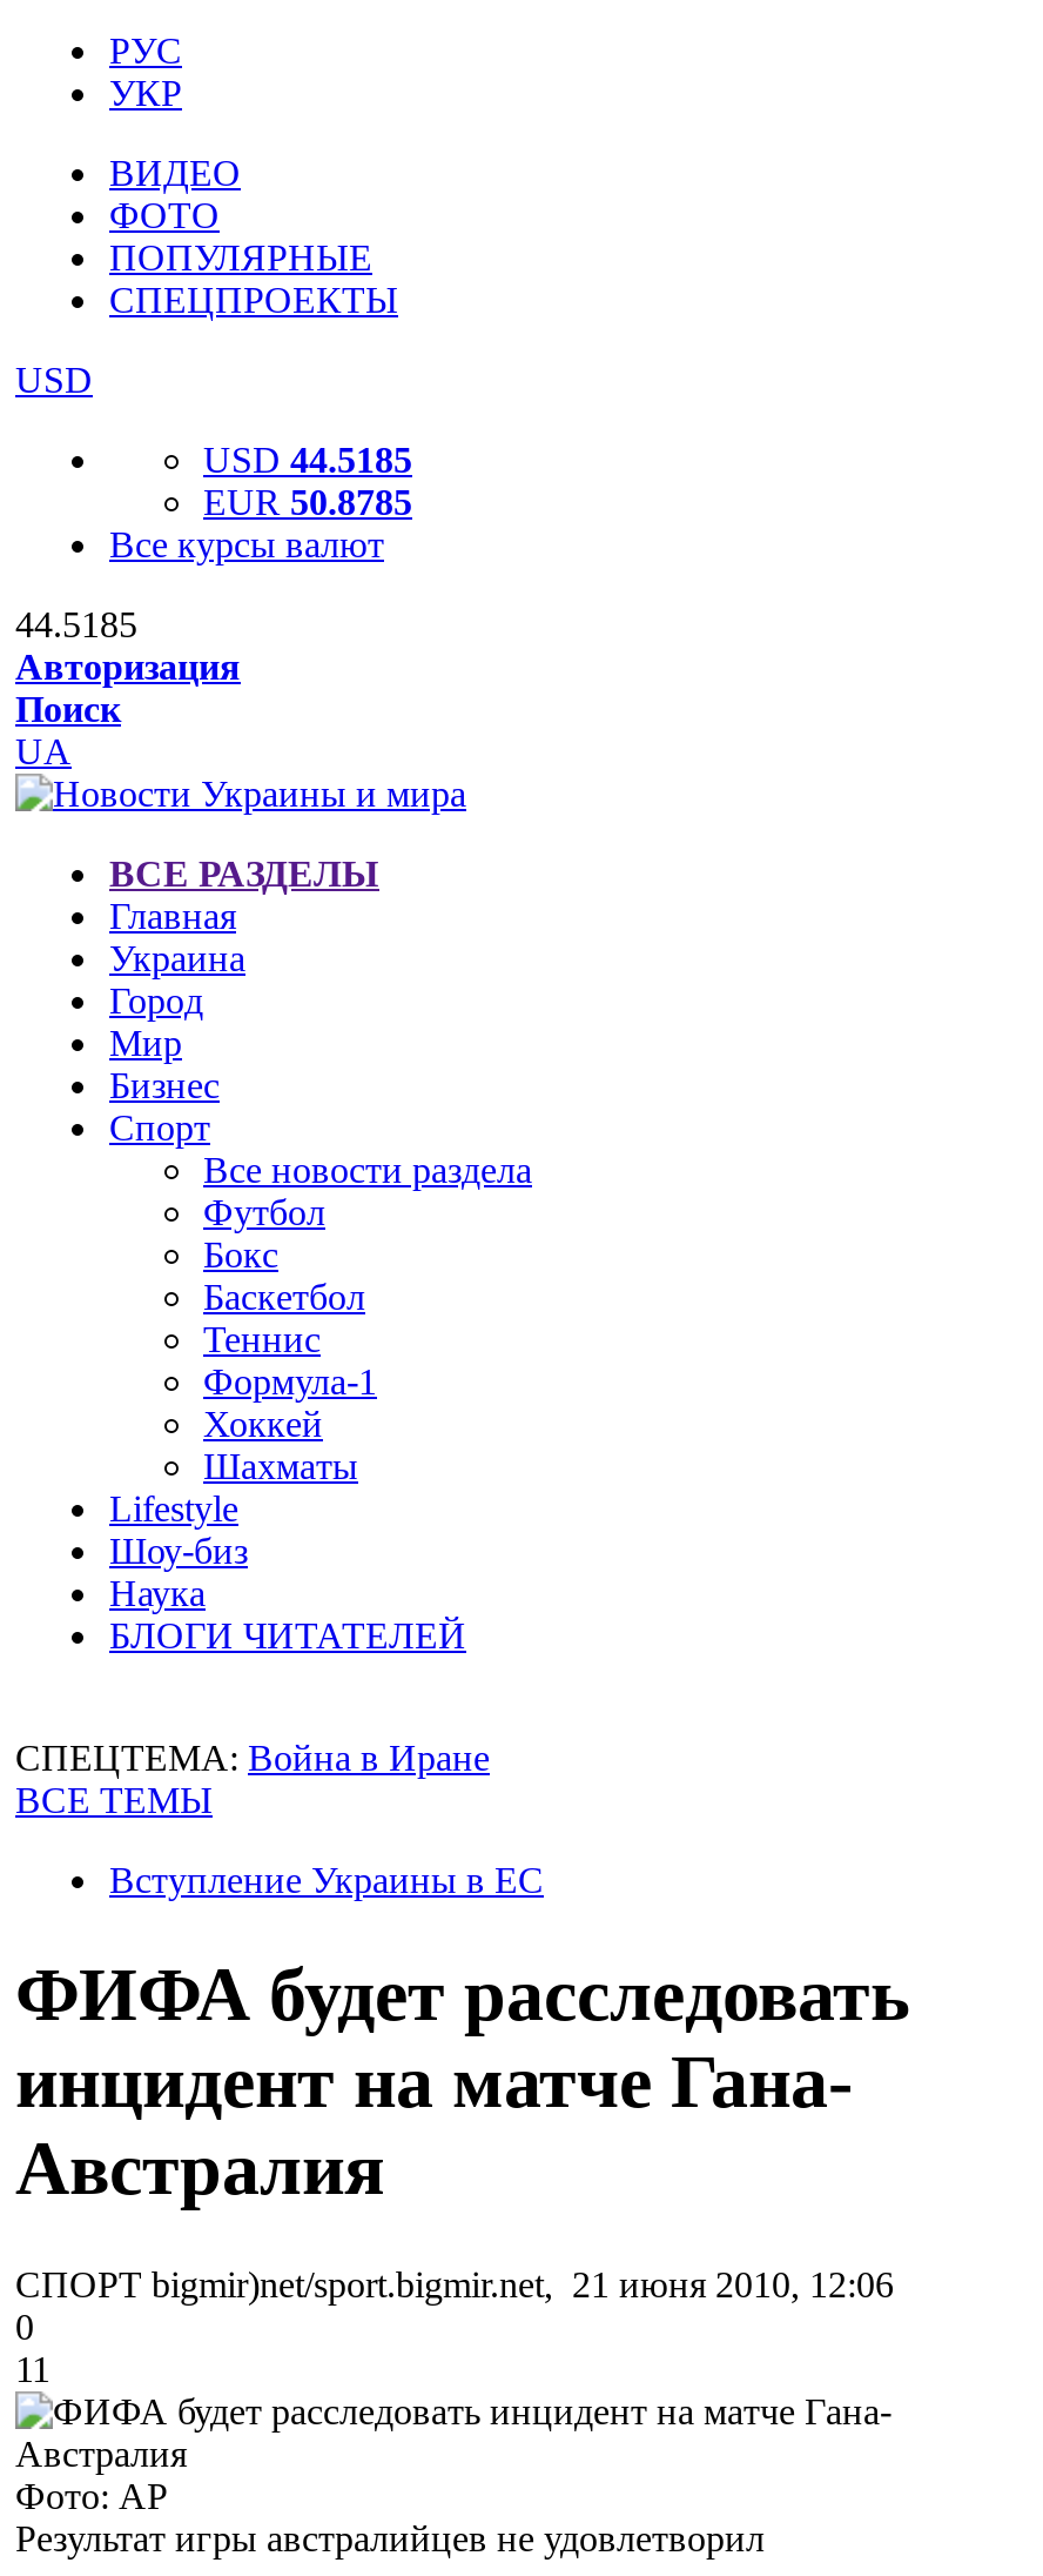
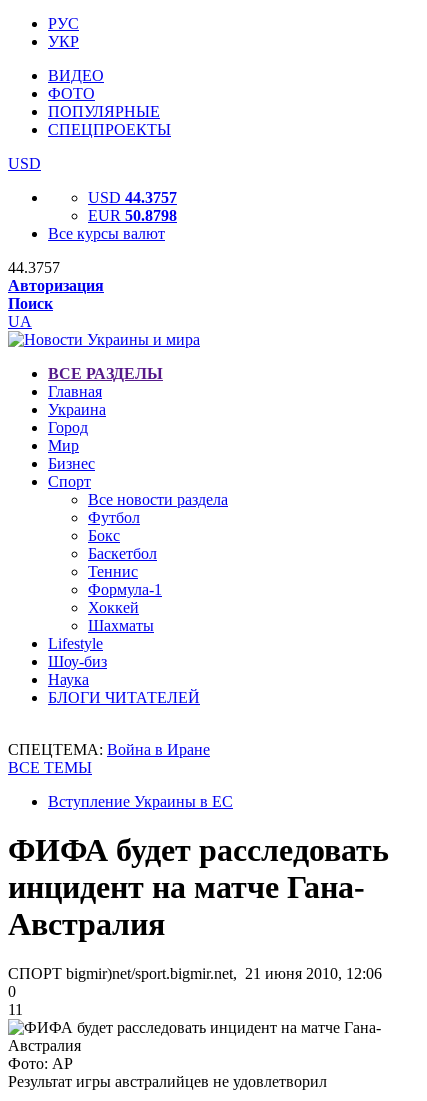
[203,440,412,480] USD 44.5185 -> [88,189,177,206] USD 44.3757
[203,482,412,522] EUR 50.8785 -> [88,207,177,224] EUR 50.8798
[15,604,137,644] 44.5185 -> [8,259,60,276] 44.3757

